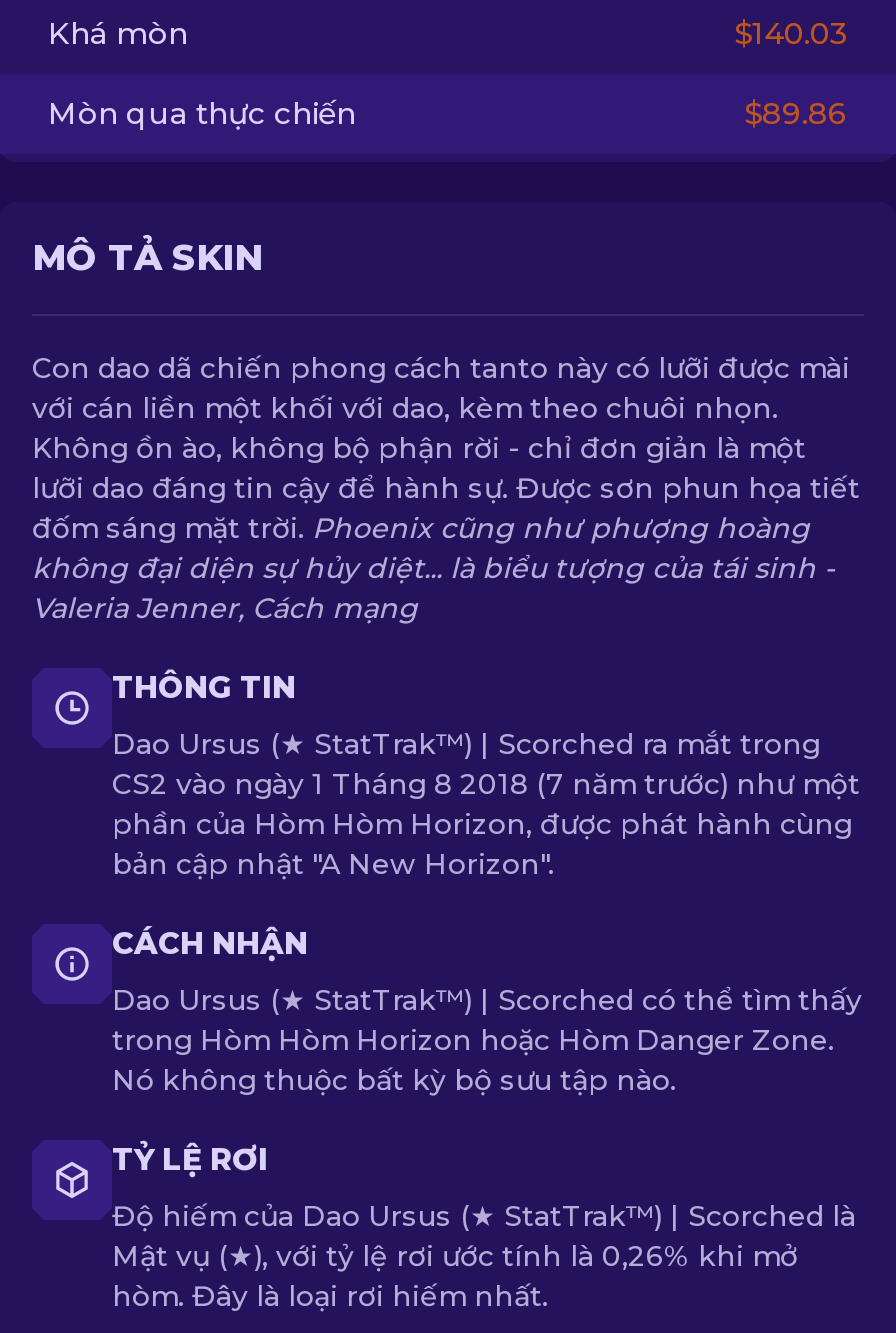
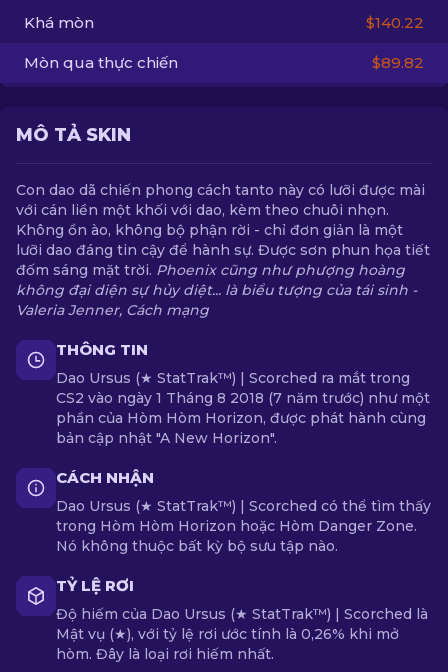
[734,14,848,52] $140.03 -> [366,13,424,32] $140.22
[744,94,848,132] $89.86 -> [372,53,424,72] $89.82

